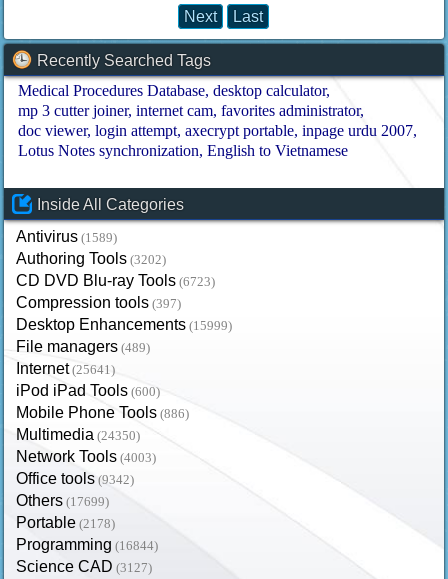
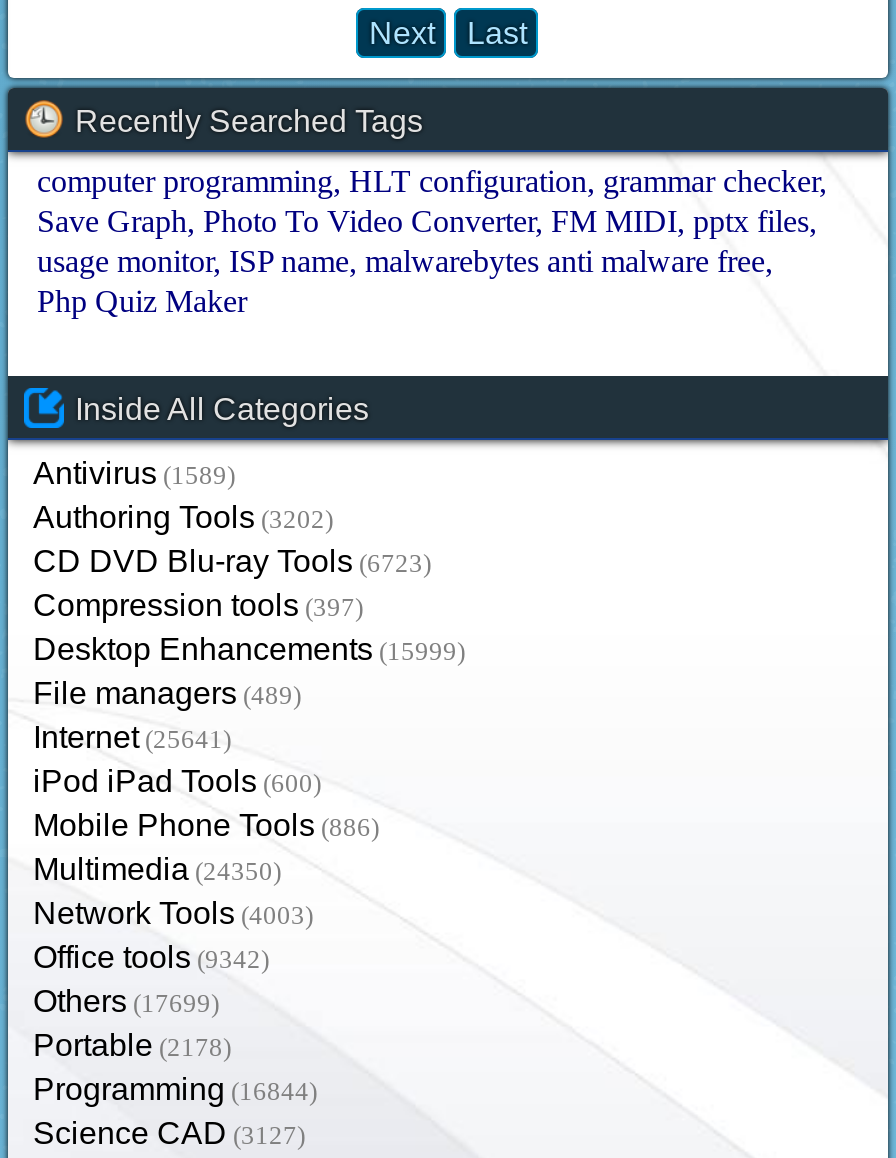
[18,82,413,159] Medical Procedures Database desktop calculator | mp 3 cutter joiner internet cam favorites administrator | doc viewer login attempt axecrypt portable inpage urdu 2007 | Lotus Notes synchronization English to Vietnamese -> [37,164,819,318] computer programming HLT configuration grammar checker | Save Graph Photo To Video Converter FM MIDI pptx files | usage monitor ISP name malwarebytes anti malware free | Php Quiz Maker

